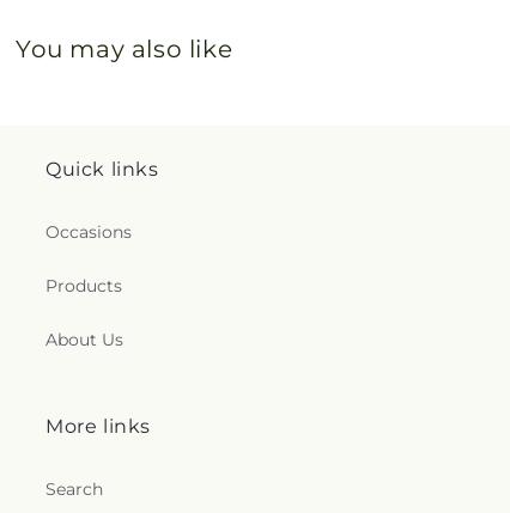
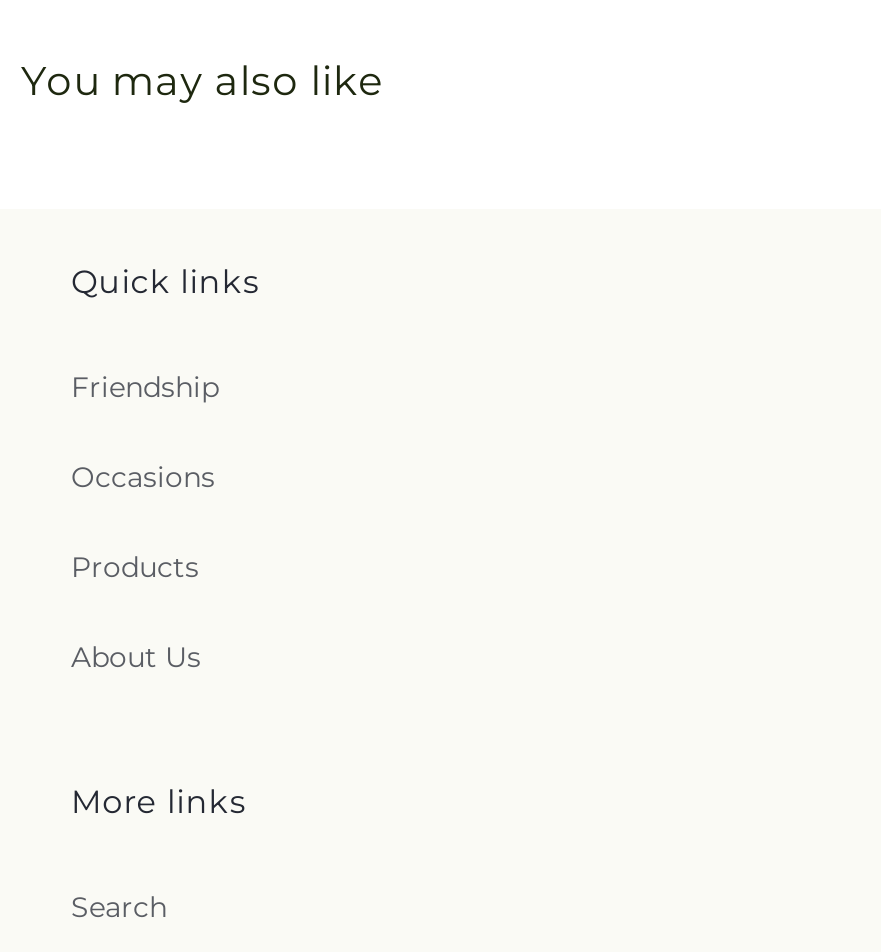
none -> [71,370,219,406] Friendship

